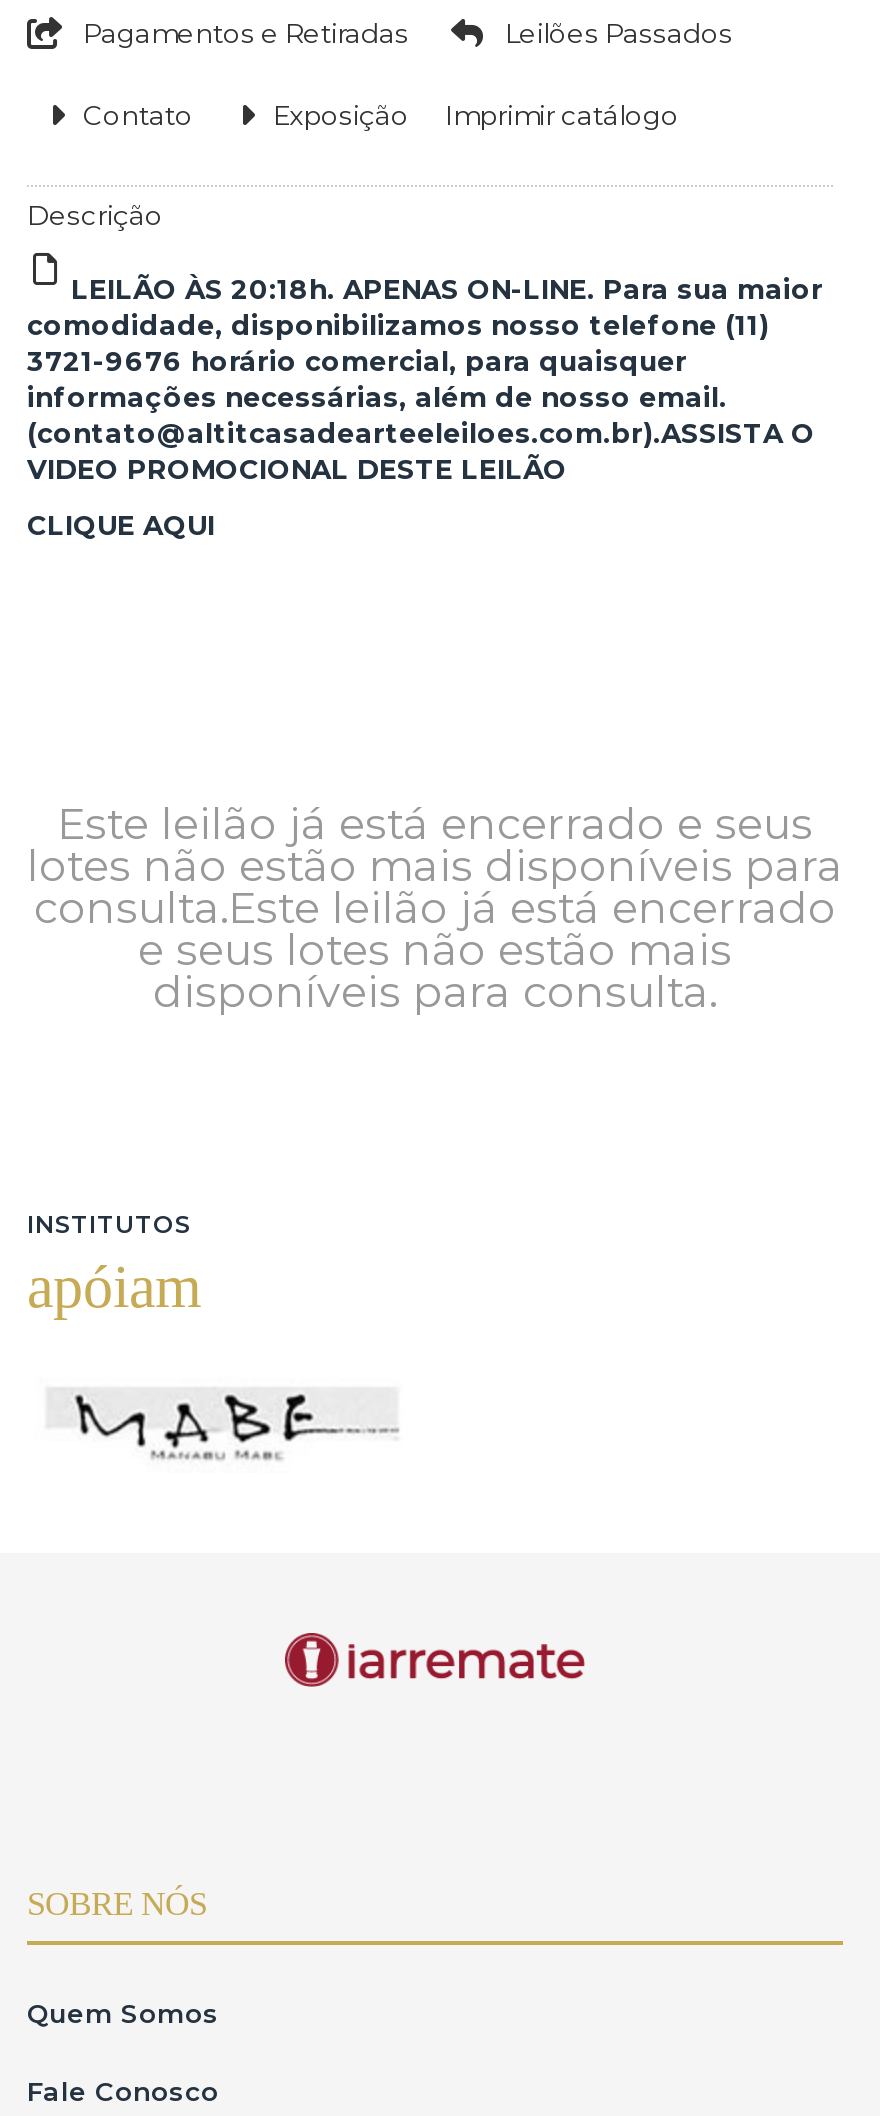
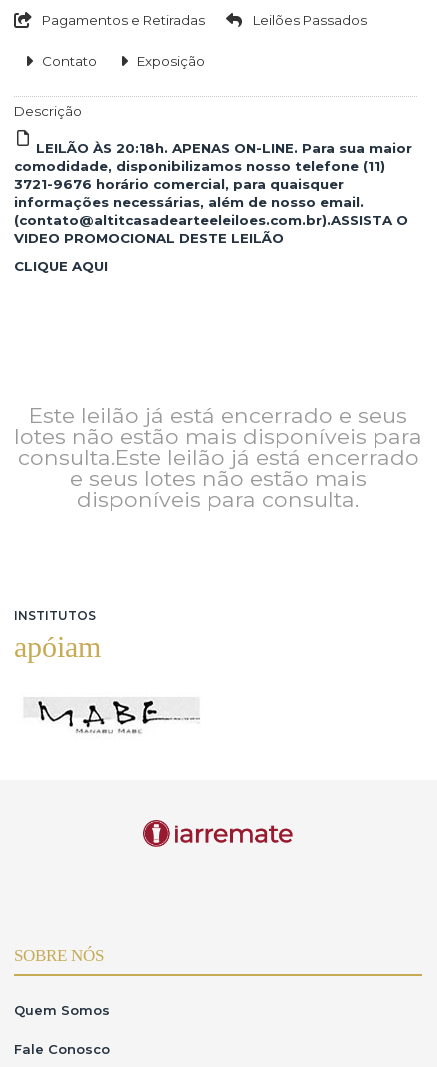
[445,99,679,131] Imprimir catálogo -> none

